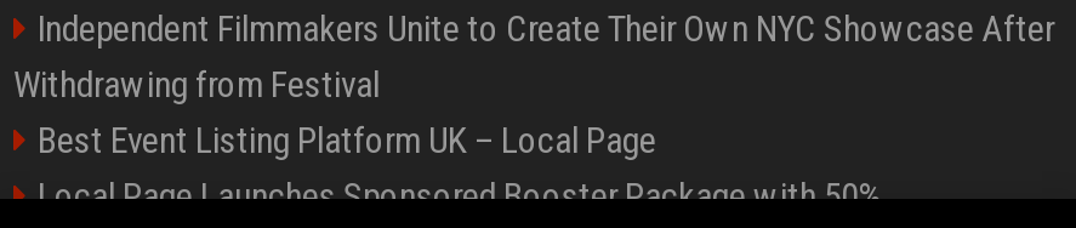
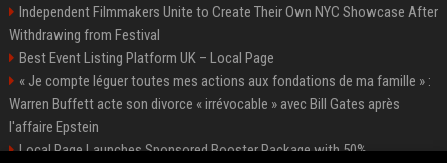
none -> [9,72,431,136] « Je compte léguer toutes mes actions aux fondations de ma famille » : | Warren Buffett acte son divorce « irrévocable » avec Bill Gates après | l'affaire Epstein

